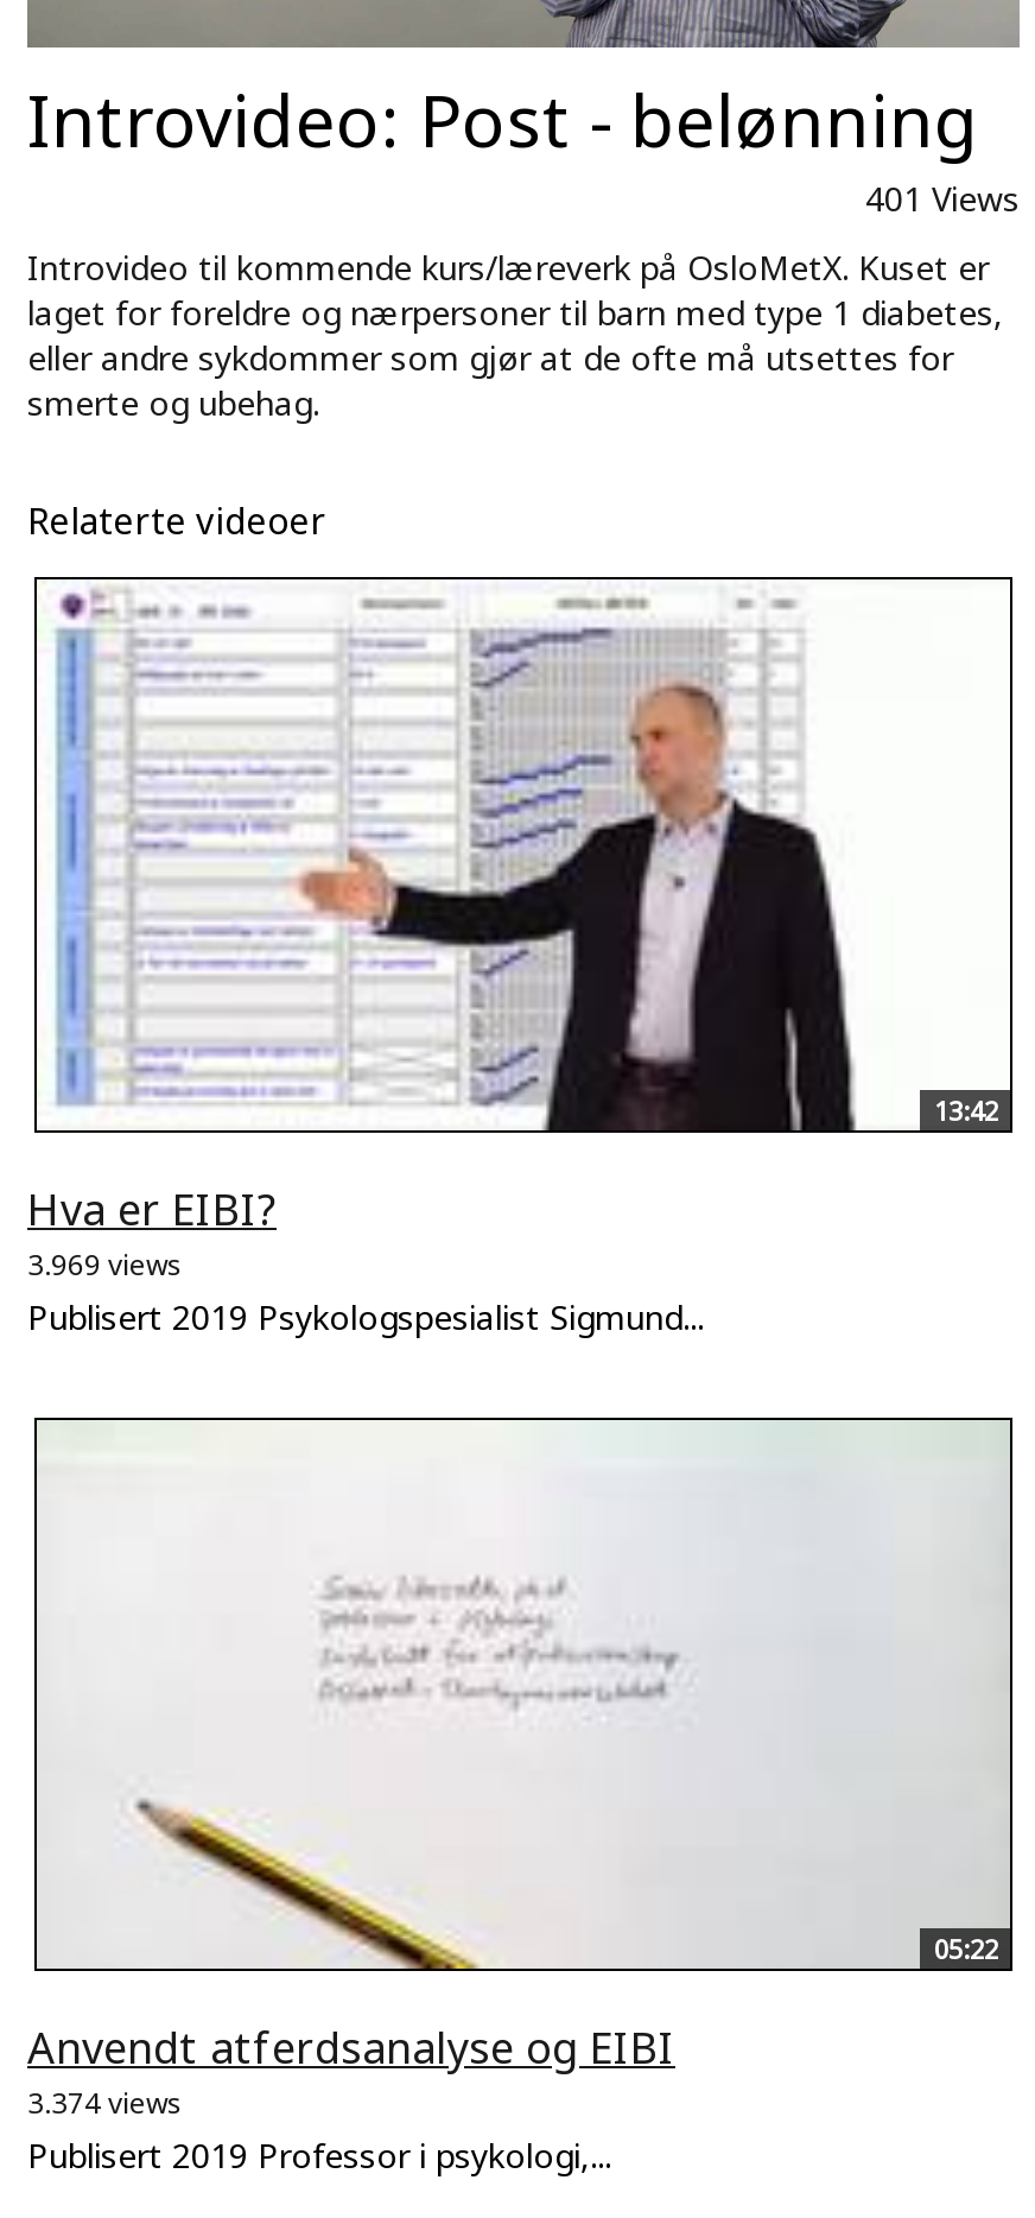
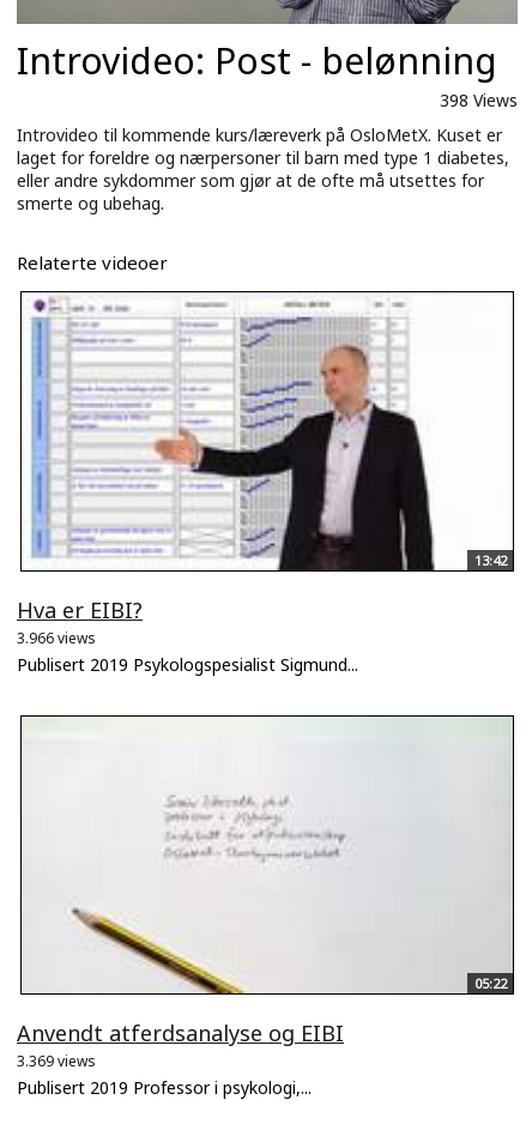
[865,176,1020,221] 401 Views -> [440,89,518,112] 398 Views
[27,1244,184,1284] 3.969 views -> [17,628,96,648] 3.966 views
[27,2084,184,2124] 3.374 views -> [17,1051,96,1072] 3.369 views

